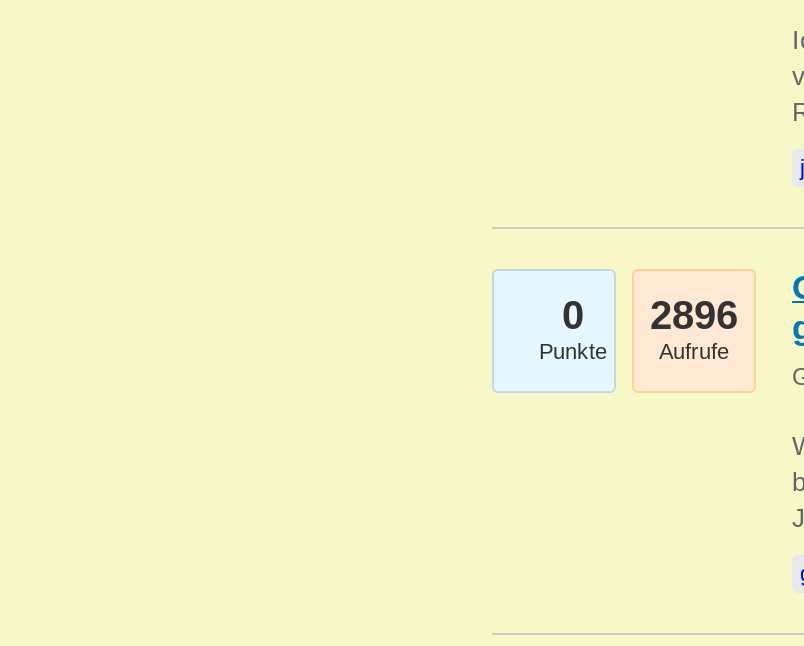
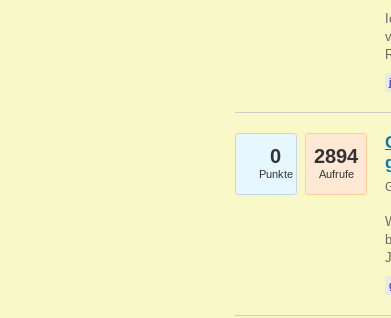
[650,293,738,337] 2896 -> [314,145,358,167] 2894

